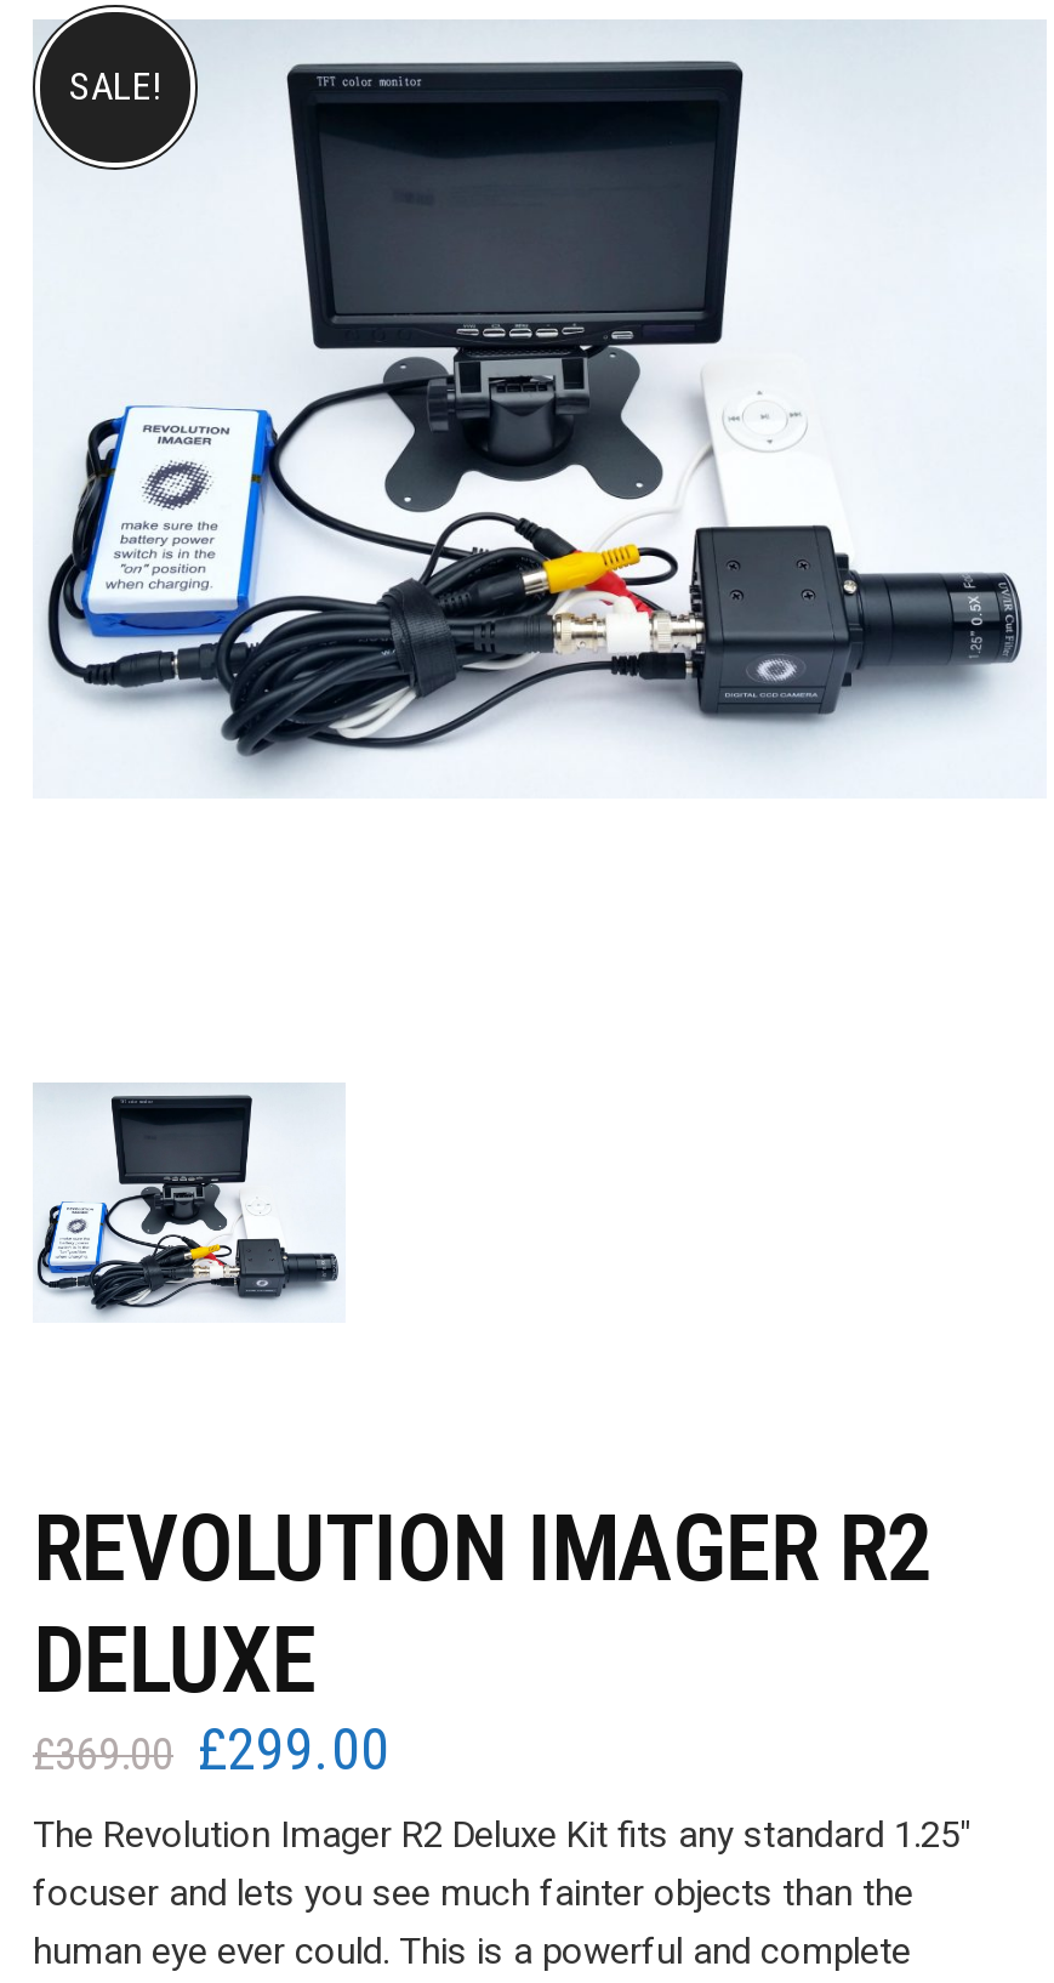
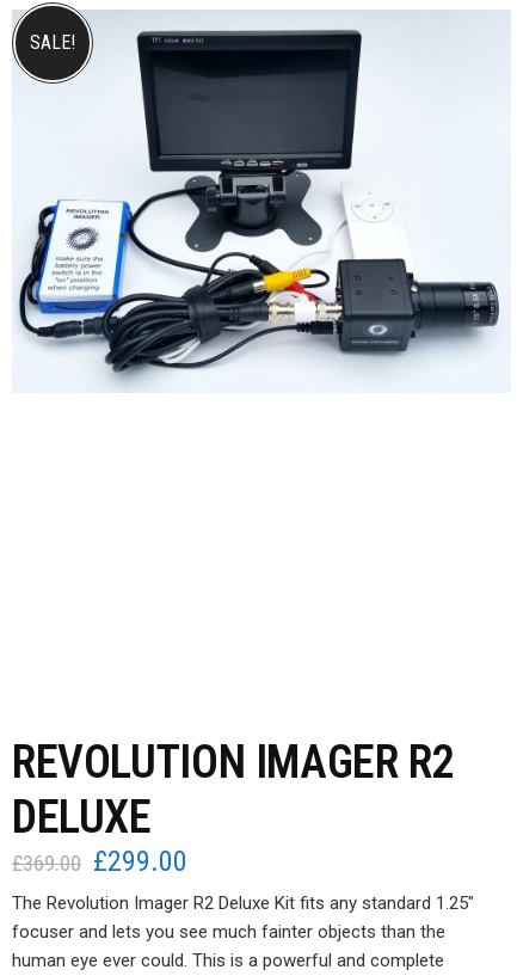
[33,1083,341,1320] [image] -> none

